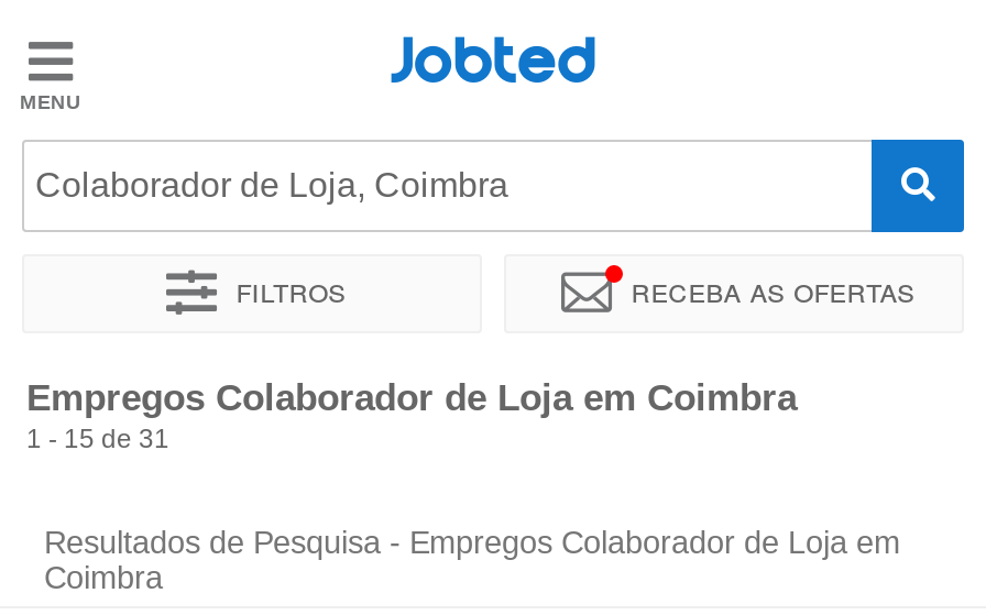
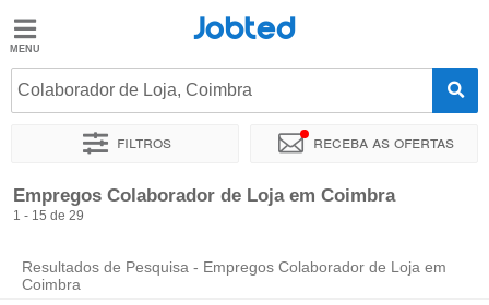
[26,424,169,454] 1 - 15 de 31 -> [13,208,84,223] 1 - 15 de 29

